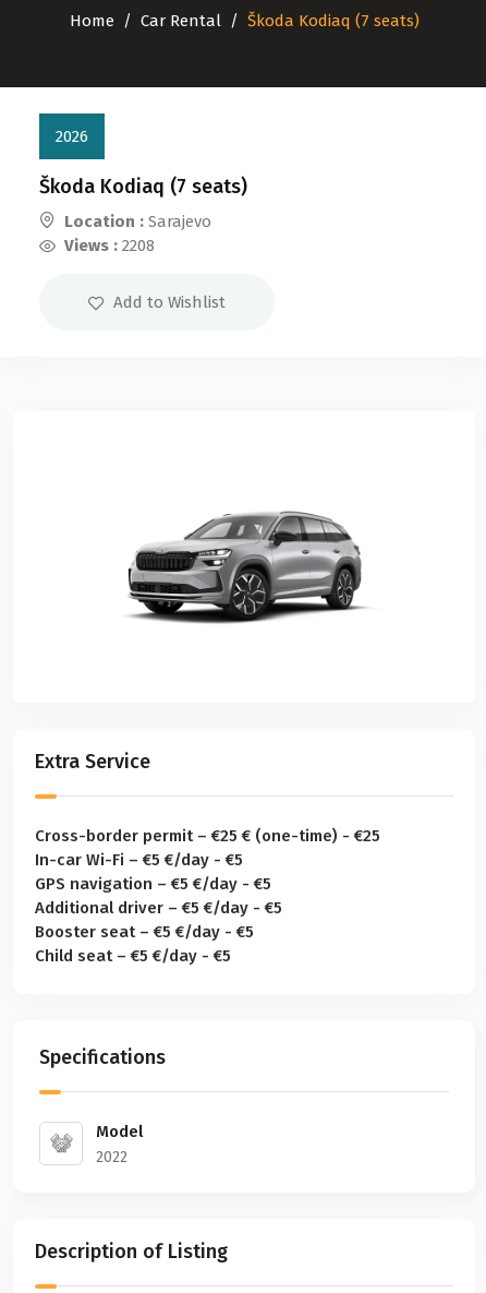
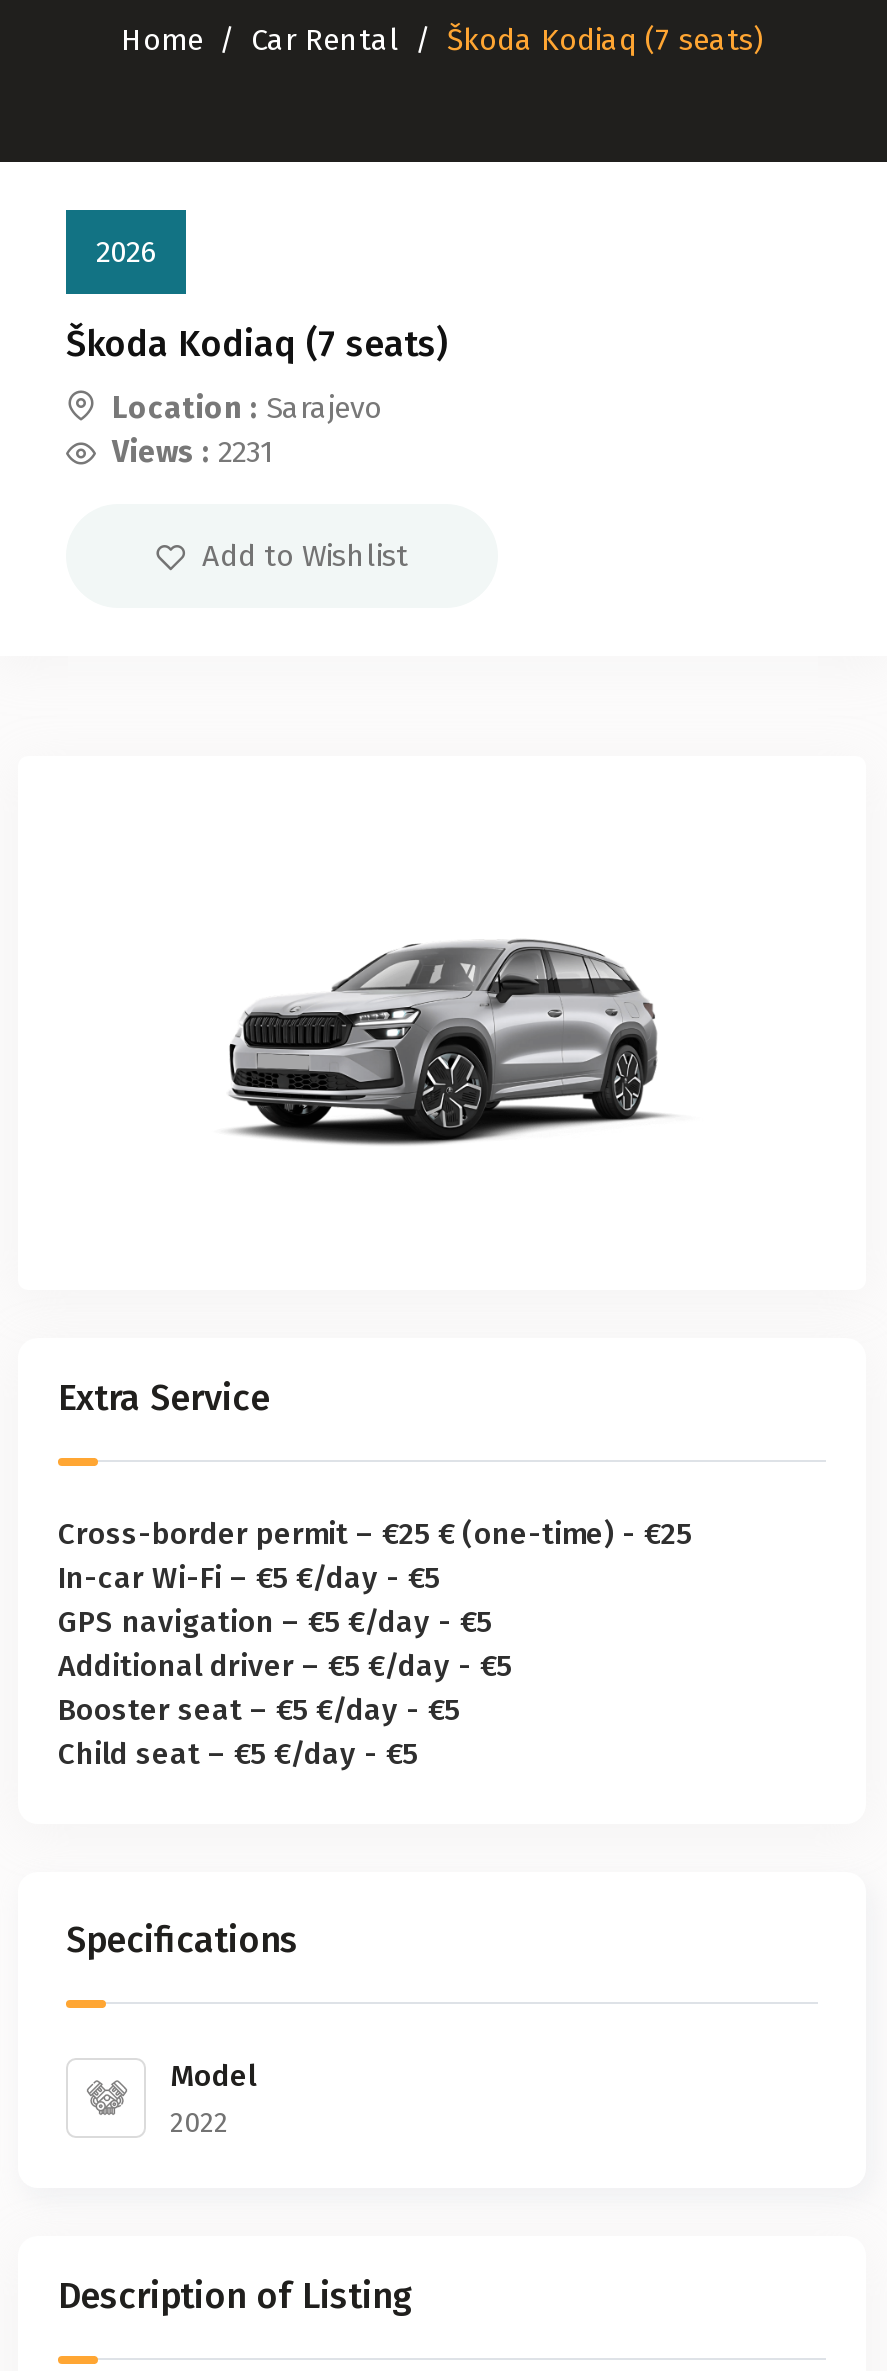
[64,236,155,255] Views : 2208 -> [112,434,274,470] Views : 2231

